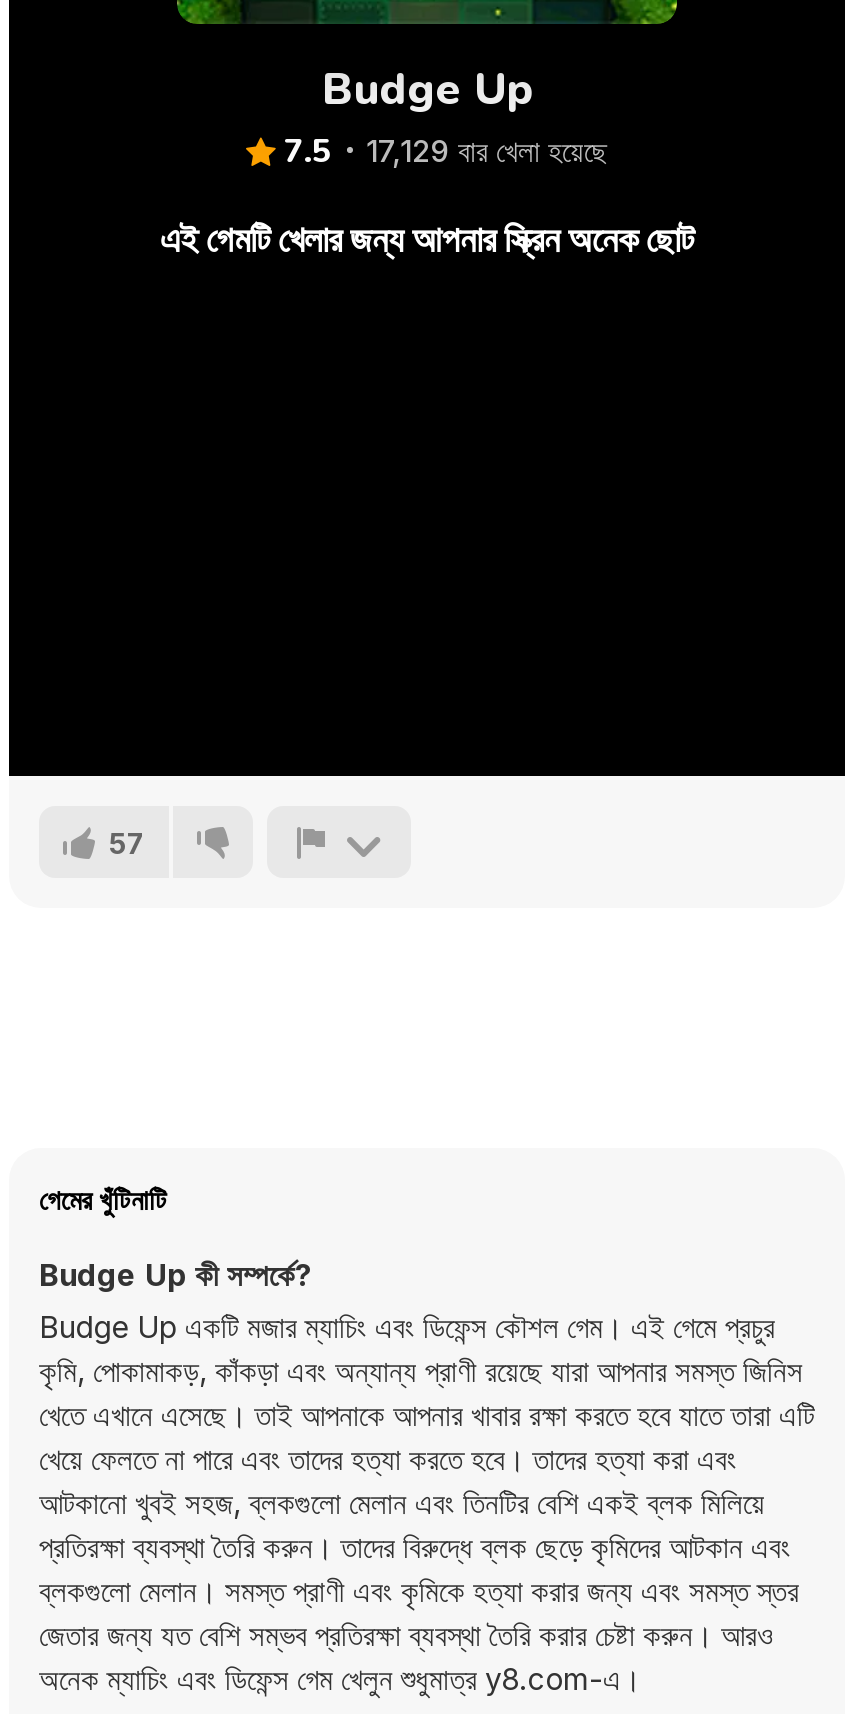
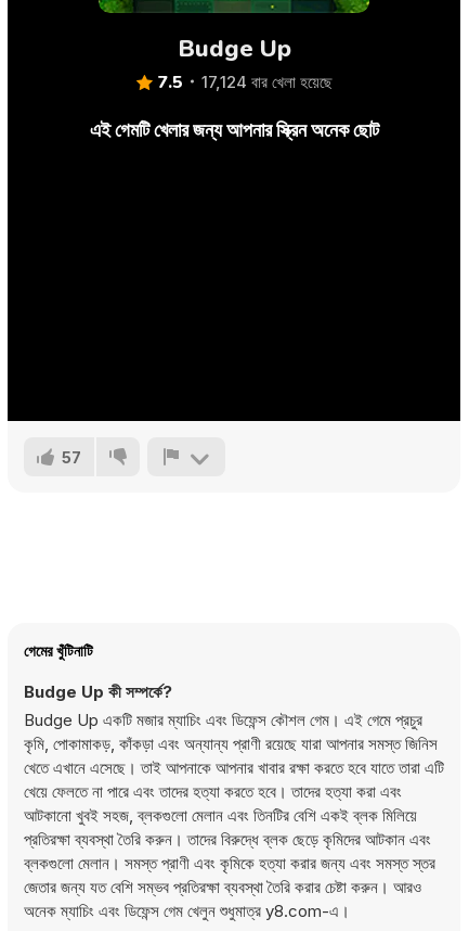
[284,130,608,174] 7.5 17,129 বার খেলা হয়েছে -> [157,71,332,94] 7.5 17,124 বার খেলা হয়েছে

